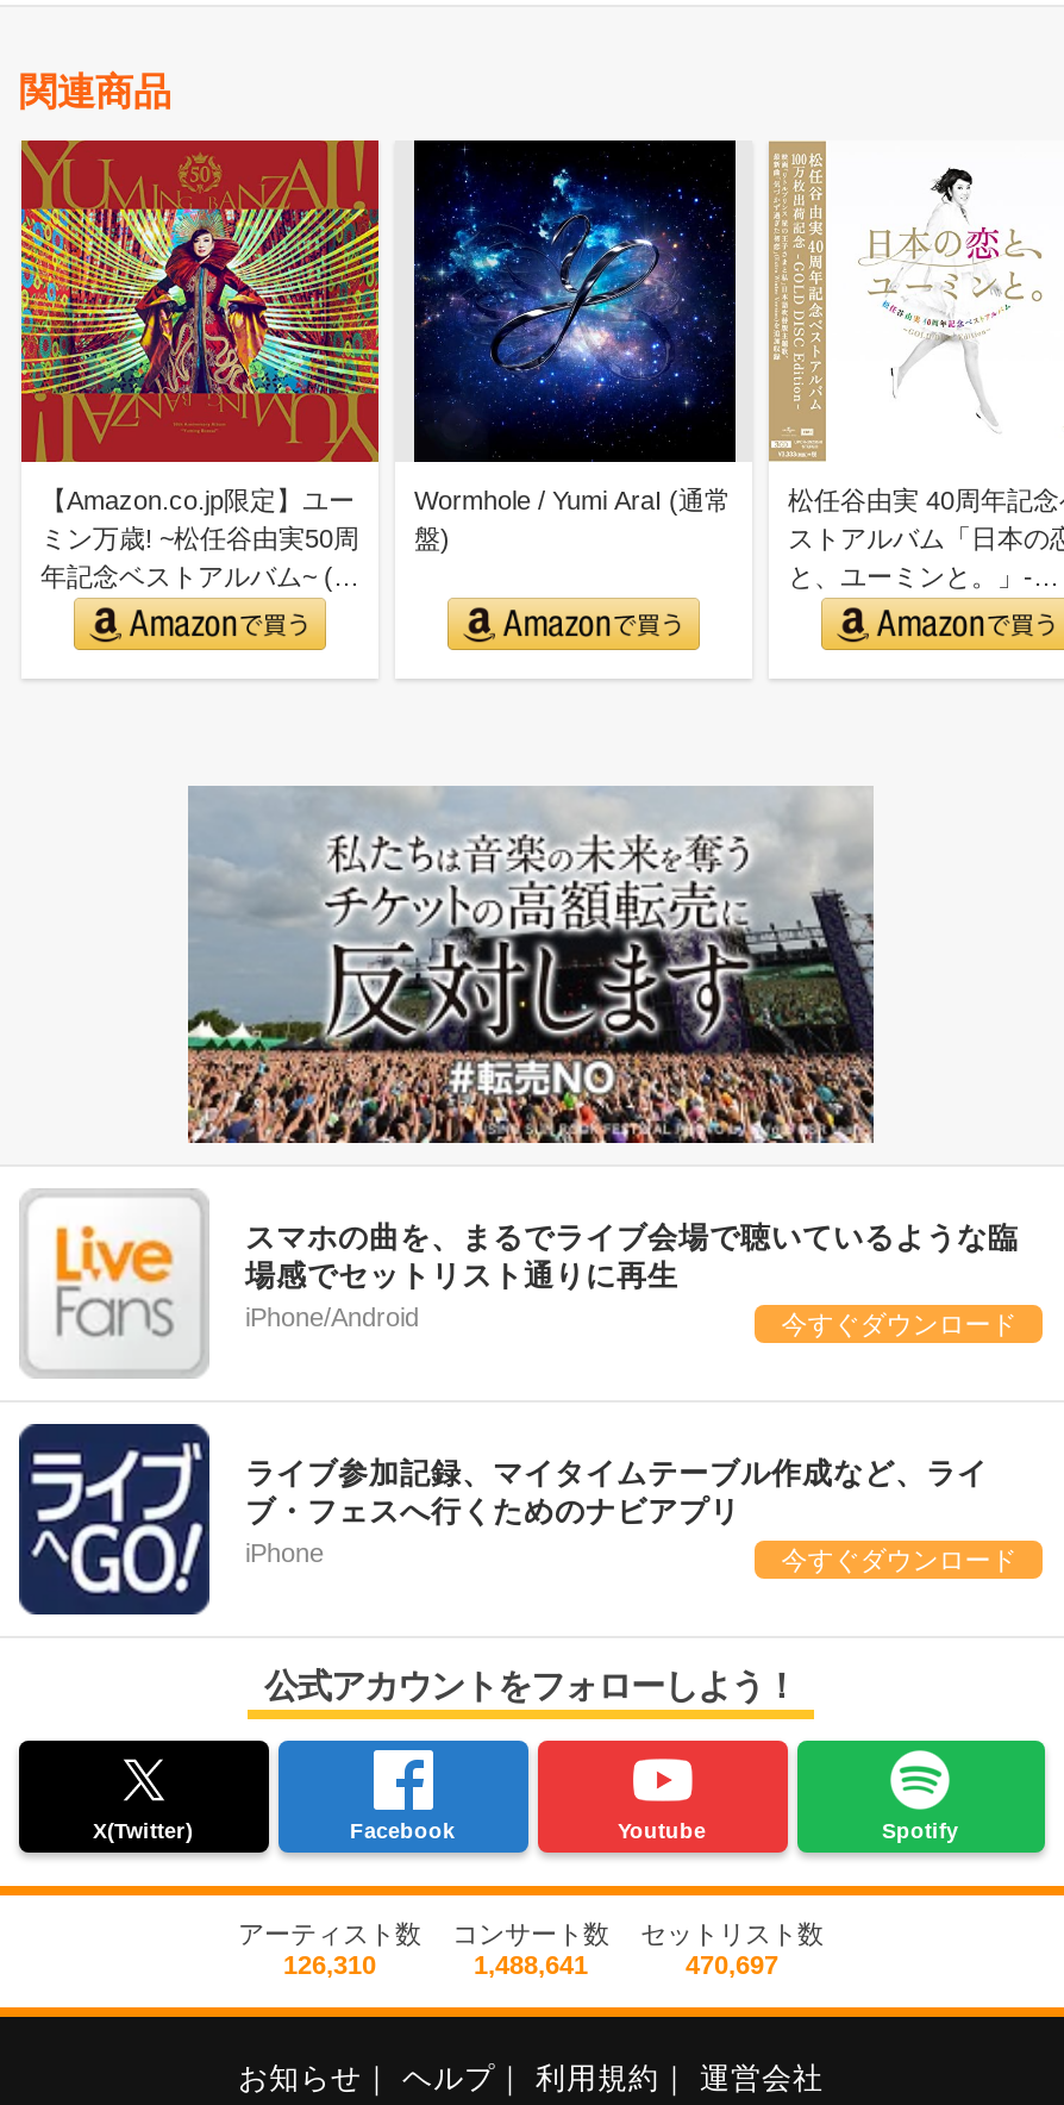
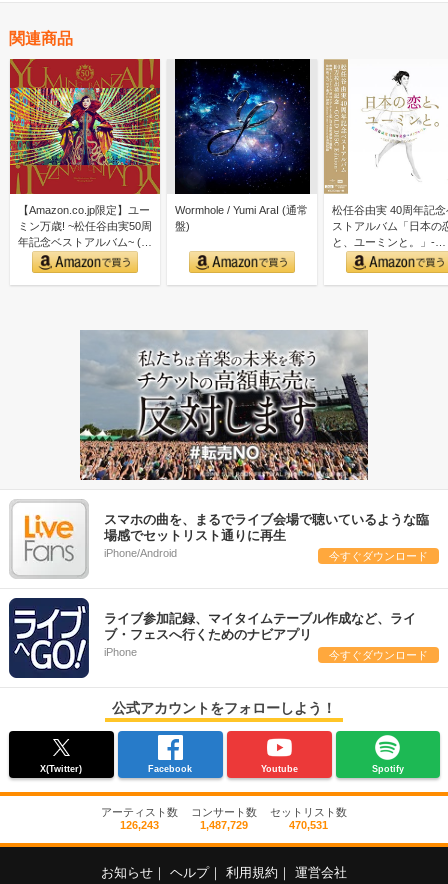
[283,1951,376,1980] 126,310 -> [120,819,159,831] 126,243
[474,1951,588,1980] 1,488,641 -> [200,819,248,831] 1,487,729
[686,1951,778,1980] 470,697 -> [289,819,328,831] 470,531

